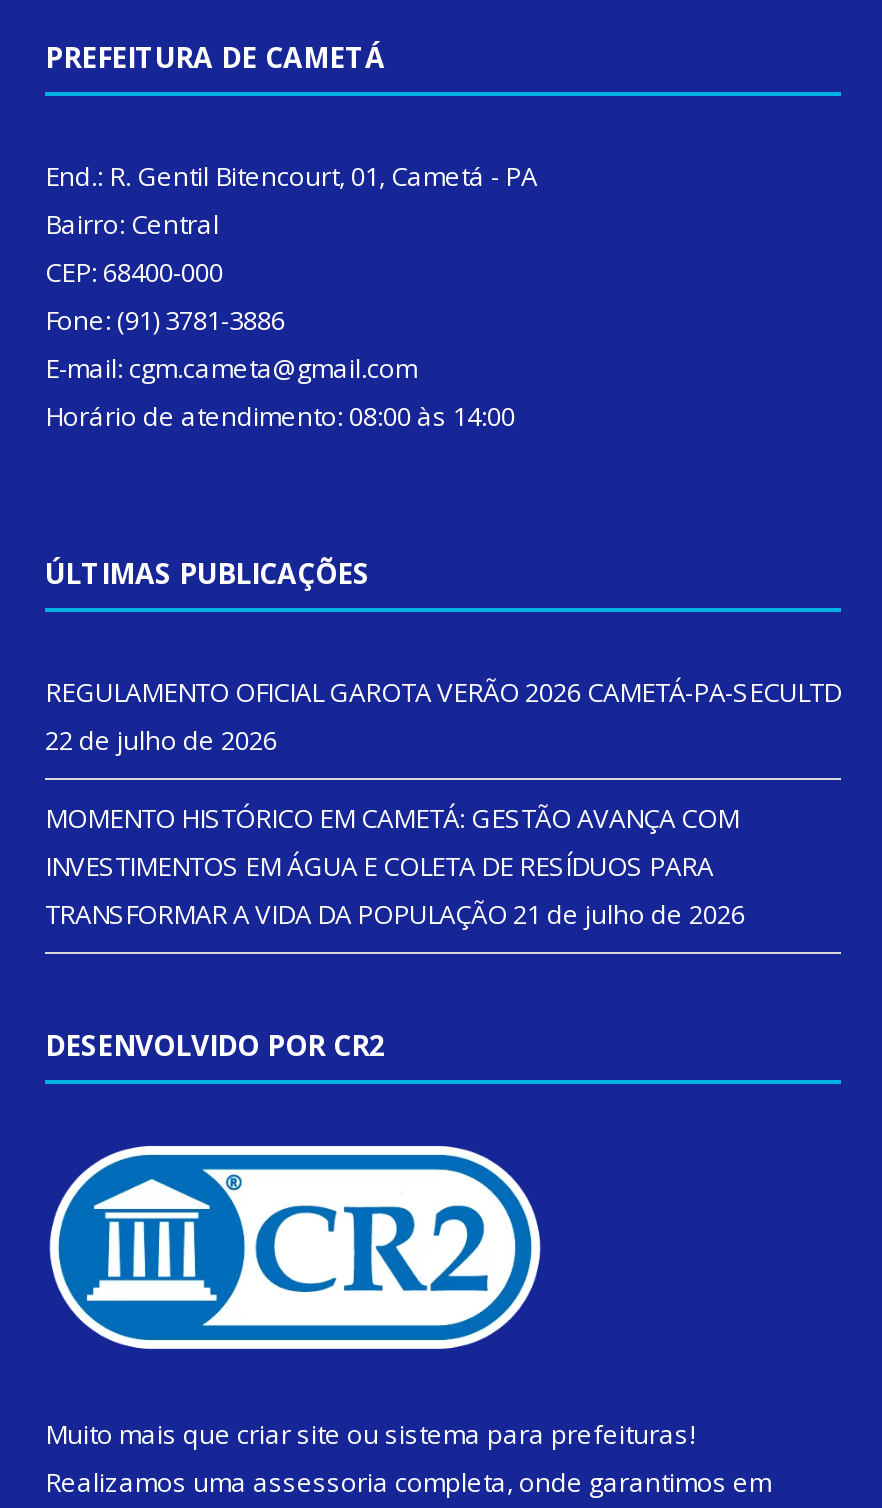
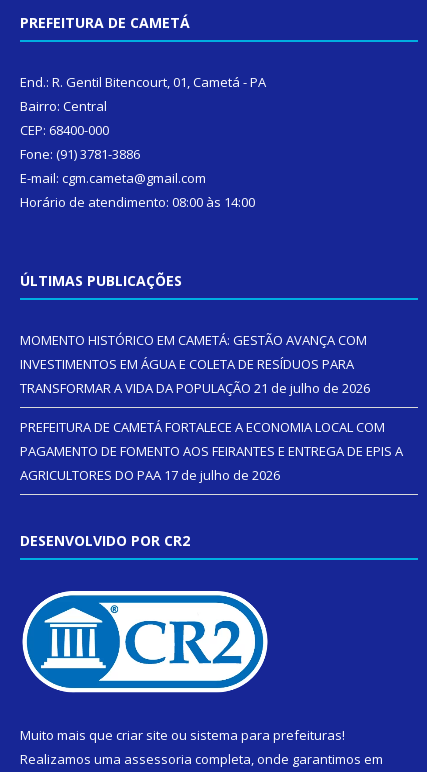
[45,675,841,759] REGULAMENTO OFICIAL GAROTA VERÃO 2026 CAMETÁ-PA-SECULTD | 22 de julho de 2026 -> none
moved [45,801,745,933] -> [20,331,370,397]: MOMENTO HISTÓRICO EM CAMETÁ: GESTÃO AVANÇA COM | INVESTIMENTOS EM ÁGUA E COLETA DE RESÍDUOS PARA | TRANSFORMAR A VIDA DA POPULAÇÃO 21 de julho de 2026
none -> [20,418,403,484] PREFEITURA DE CAMETÁ FORTALECE A ECONOMIA LOCAL COM | PAGAMENTO DE FOMENTO AOS FEIRANTES E ENTREGA DE EPIS A | AGRICULTORES DO PAA 17 de julho de 2026

